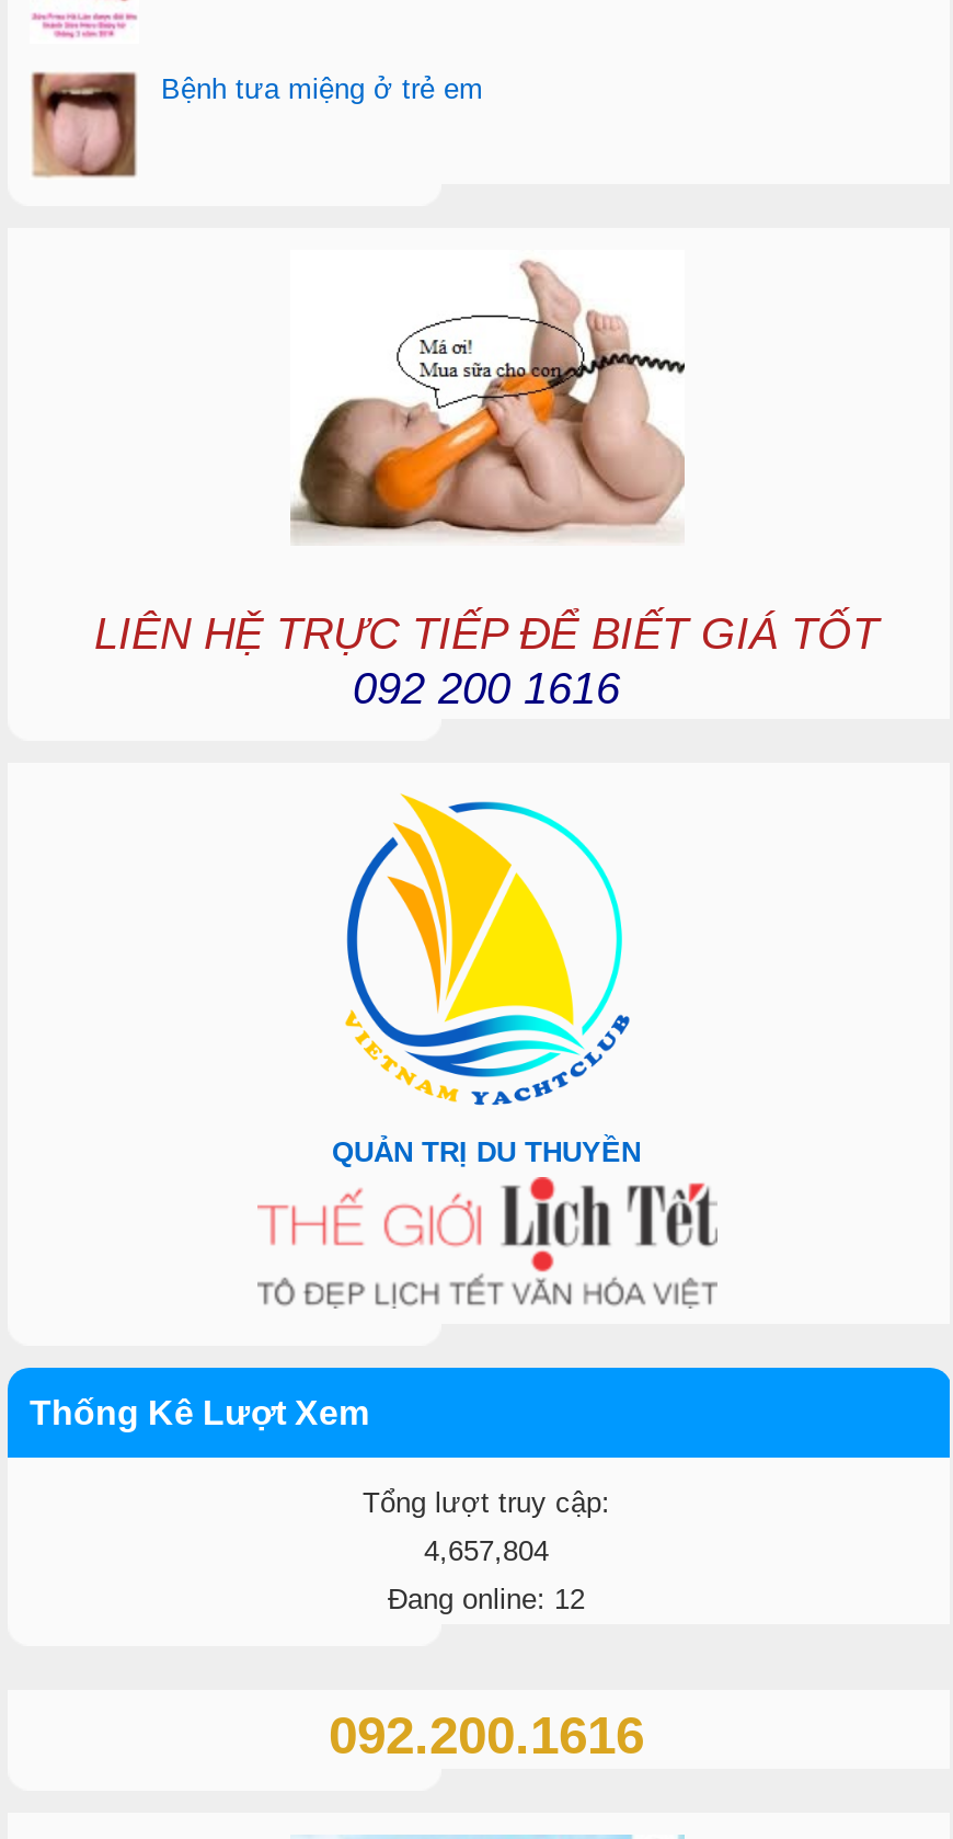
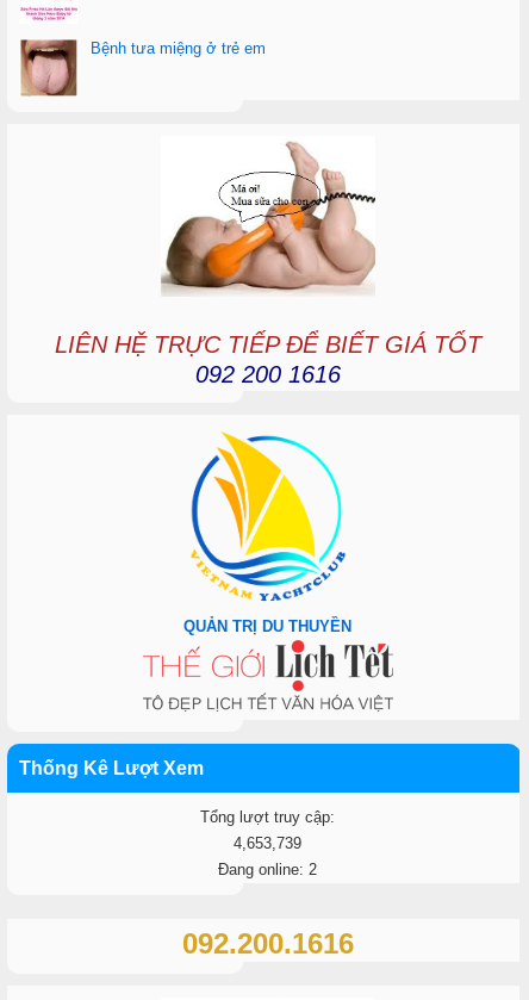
[424,1534,549,1567] 4,657,804 -> [234,834,301,852] 4,653,739
[388,1582,585,1615] Đang online: 12 -> [218,860,317,878] Đang online: 2

